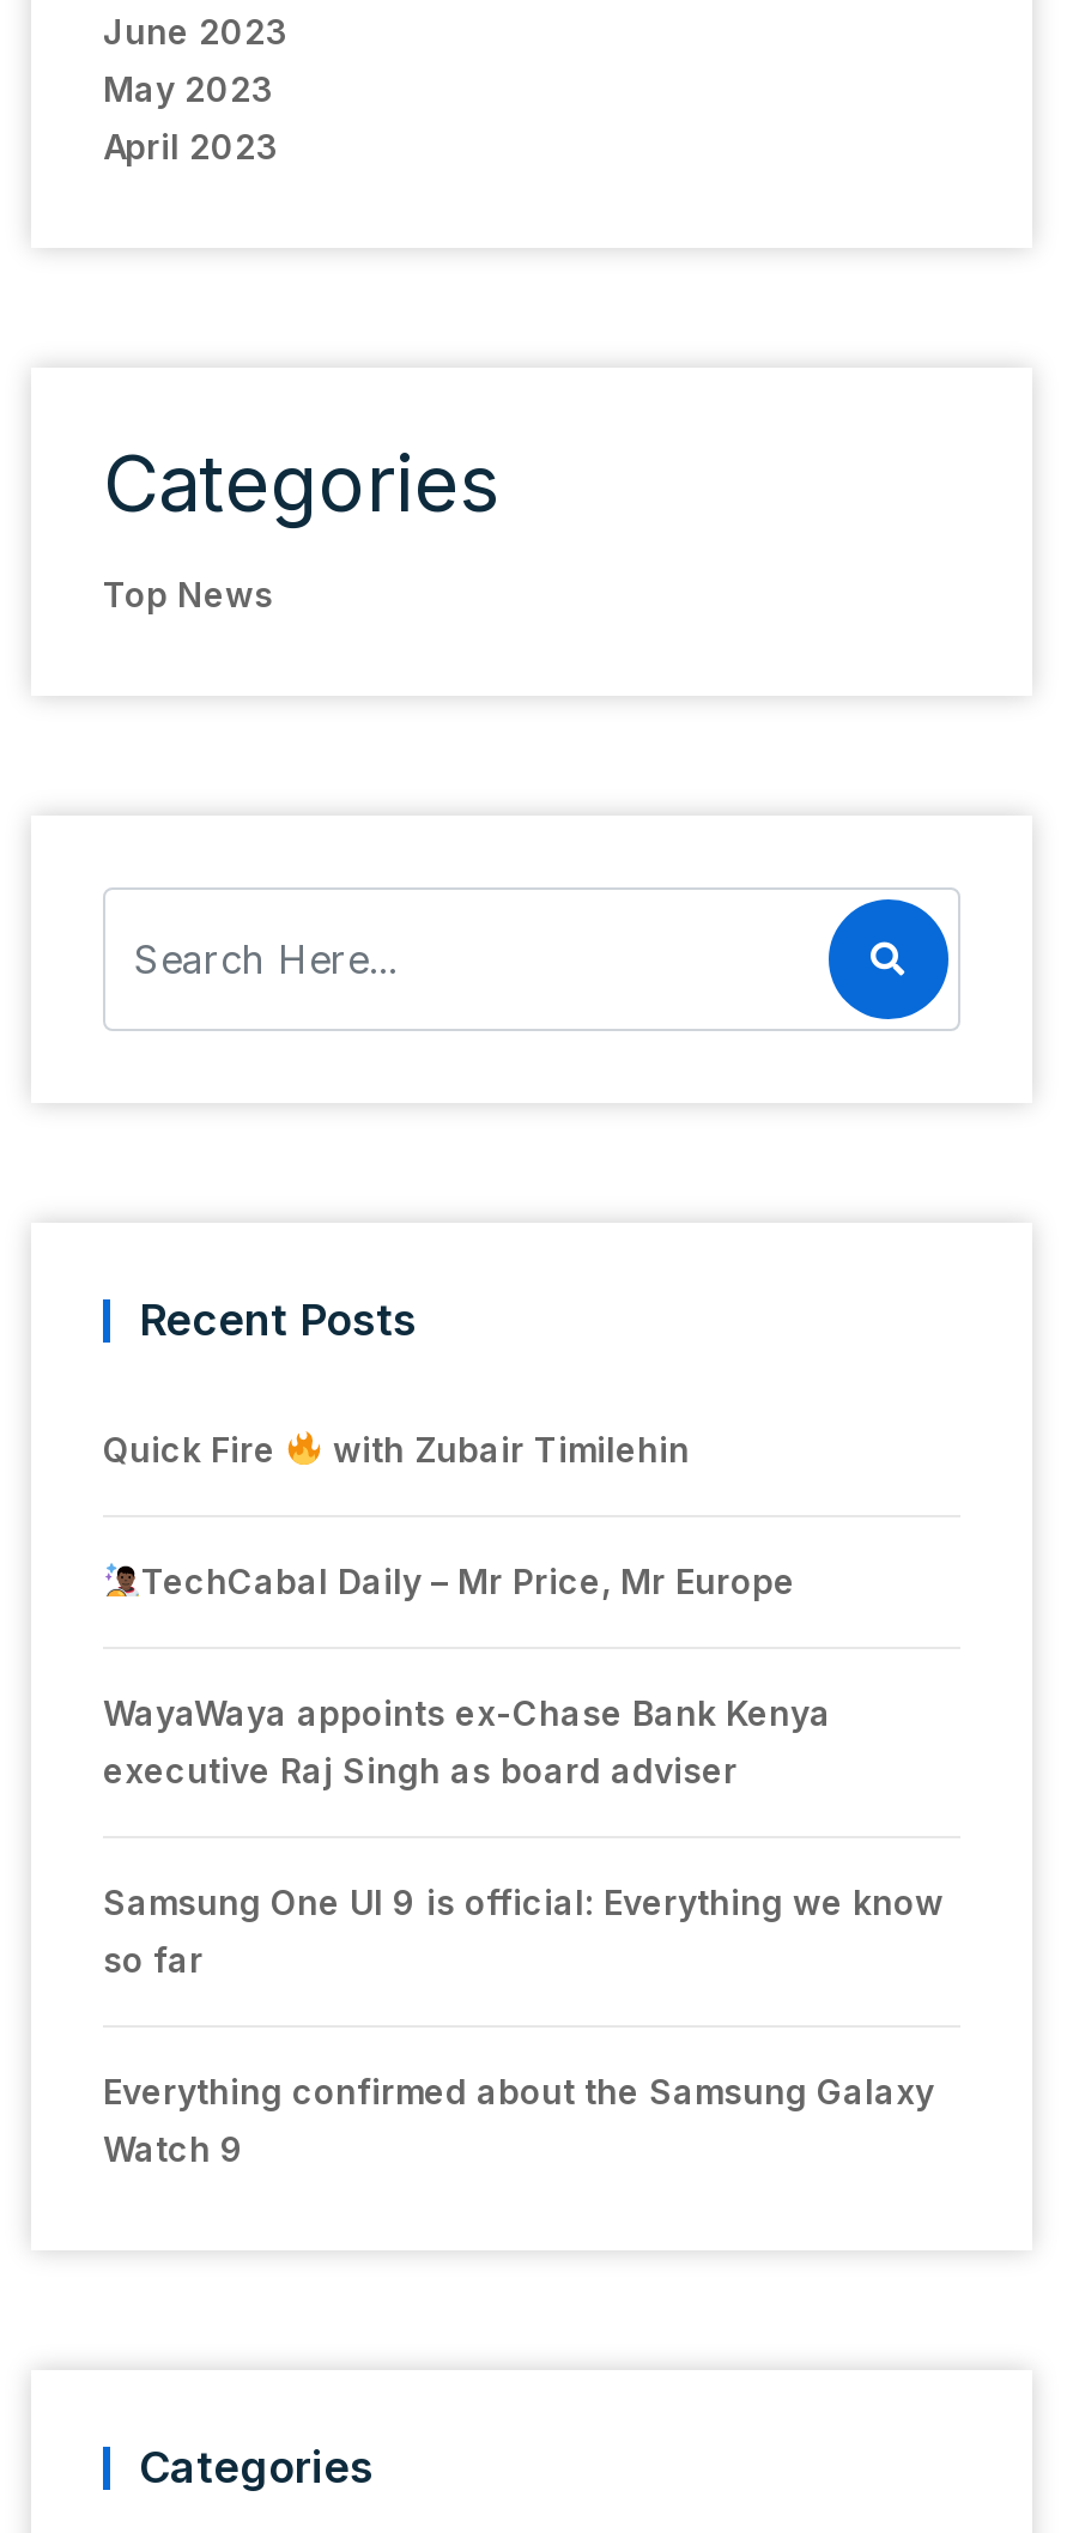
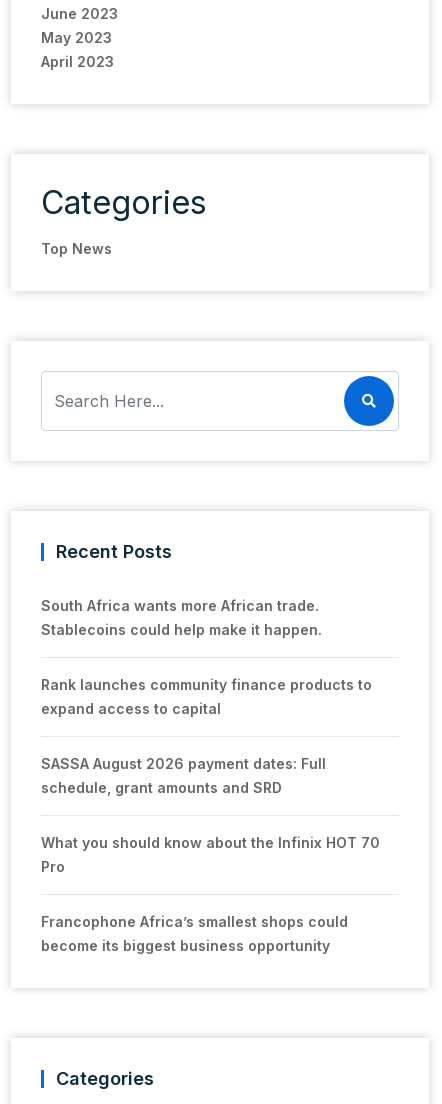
[103,1429,690,1469] Quick Fire | with Zubair Timilehin -> [41,597,322,638] South Africa wants more African trade. | Stablecoins could help make it happen.
[141,1561,795,1601] TechCabal Daily – Mr Price, Mr Europe -> [41,676,372,717] Rank launches community finance products to | expand access to capital
[103,1692,831,1790] WayaWaya appoints ex-Chase Bank Kenya | executive Raj Singh as board adviser -> [41,755,326,796] SASSA August 2026 payment dates: Full | schedule, grant amounts and SRD
[103,1881,944,1980] Samsung One UI 9 is official: Everything we know | so far -> [41,834,380,875] What you should know about the Infinix HOT 70 | Pro
[103,2071,934,2169] Everything confirmed about the Samsung Galaxy | Watch 9 -> [41,913,348,954] Francophone Africa’s smallest shops could | become its biggest business opportunity

